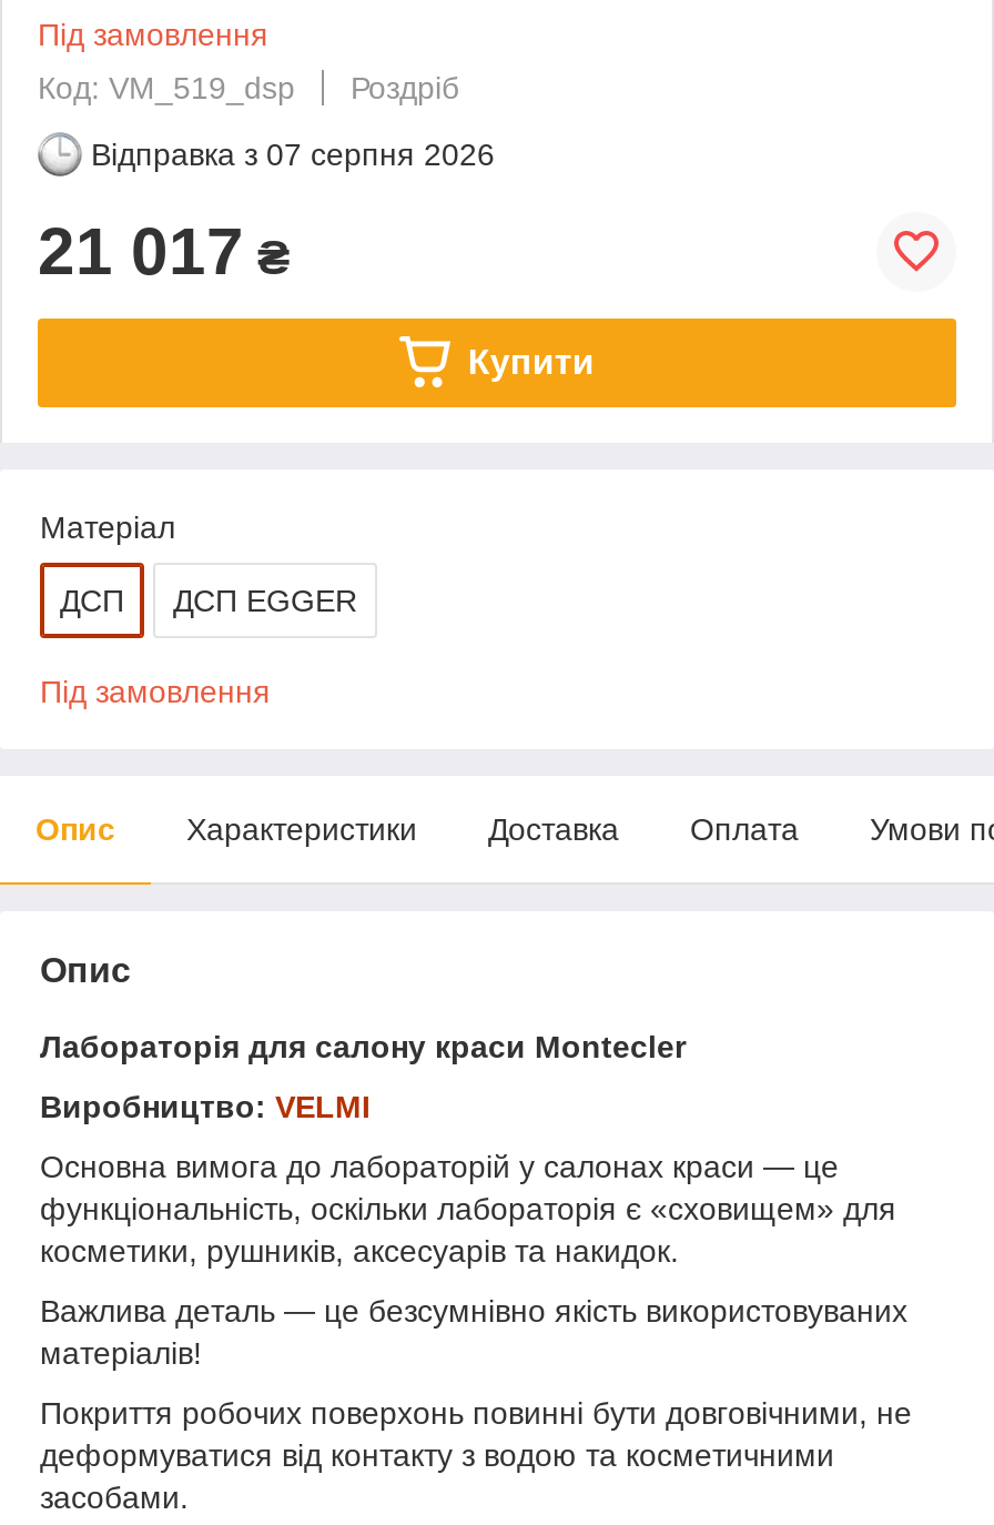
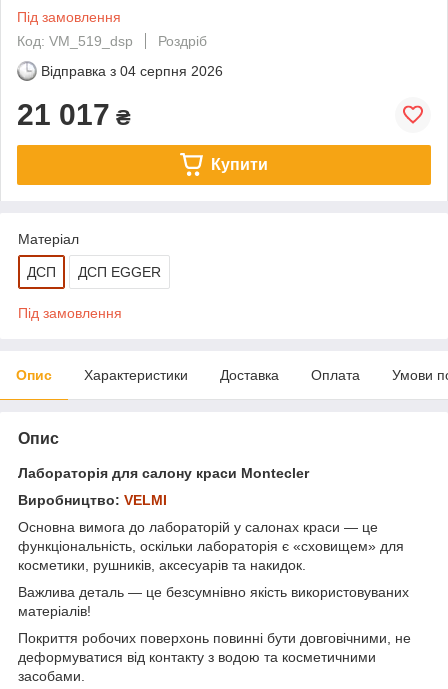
[91,136,495,172] Відправка з 07 серпня 2026 -> [41,63,223,79] Відправка з 04 серпня 2026

